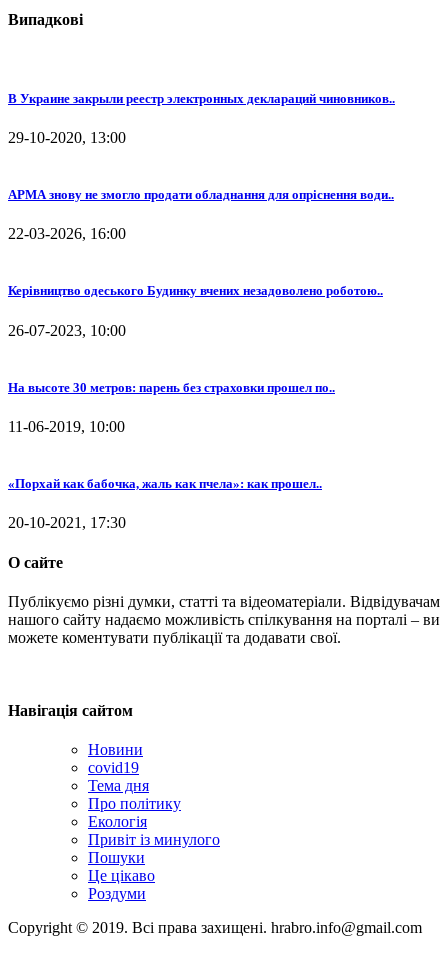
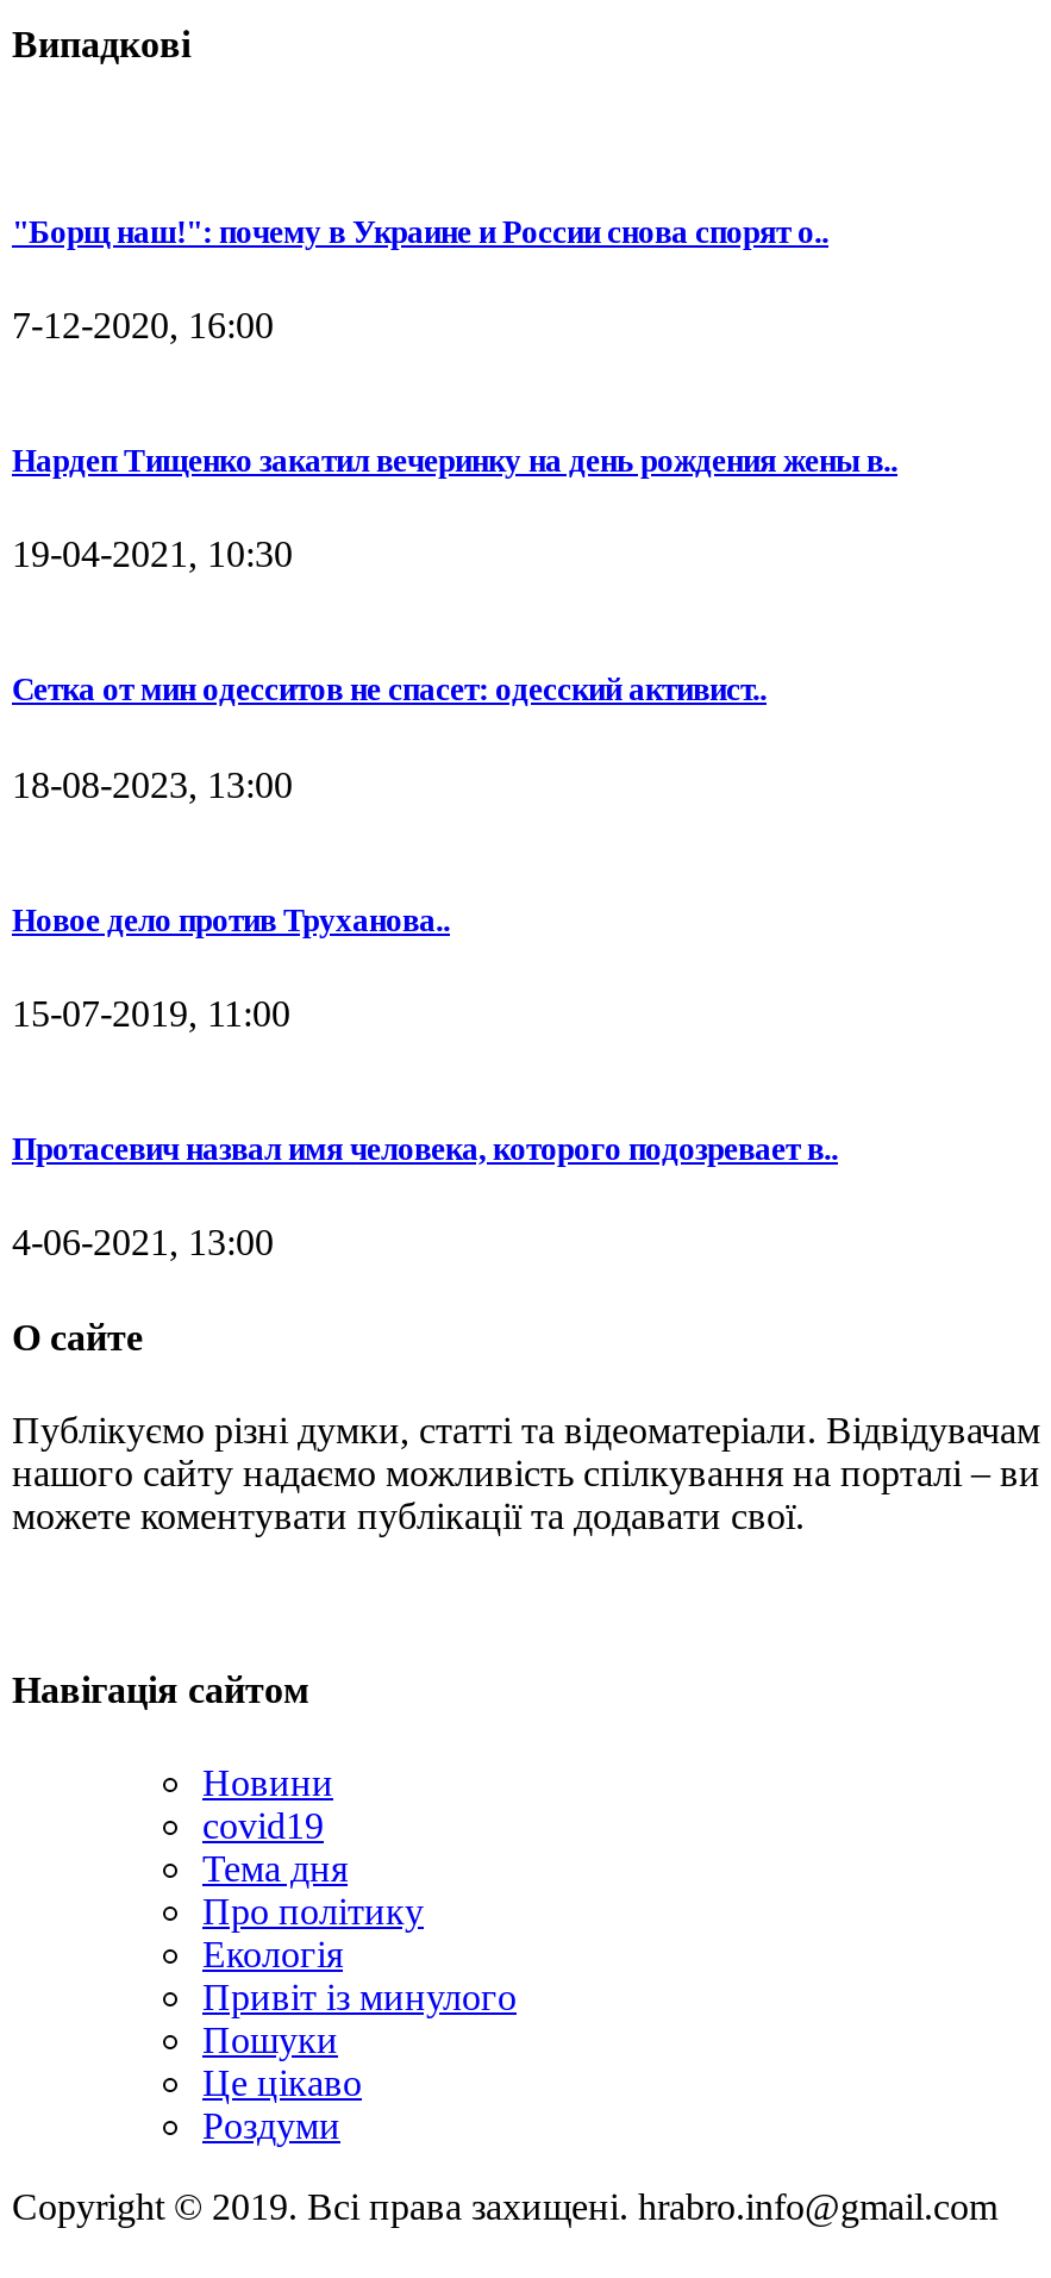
[8,91,395,106] В Украине закрыли реестр электронных деклараций чиновников.. -> [12,214,828,250] "Борщ наш!": почему в Украине и России снова спорят о..
[8,129,126,146] 29-10-2020, 13:00 -> [12,305,274,345] 7-12-2020, 16:00
[8,187,394,202] АРМА знову не змогло продати обладнання для опріснення води.. -> [12,443,897,479] Нардеп Тищенко закатил вечеринку на день рождения жены в..
[8,225,126,242] 22-03-2026, 16:00 -> [12,534,293,575] 19-04-2021, 10:30
[8,283,383,298] Керівництво одеського Будинку вчених незадоволено роботою.. -> [12,673,767,709] Сетка от мин одесситов не спасет: одесский активист..
[8,322,126,339] 26-07-2023, 10:00 -> [12,764,293,804] 18-08-2023, 13:00
[8,380,335,395] На высоте 30 метров: парень без страховки прошел по.. -> [12,902,450,938] Новое дело против Труханова..
[8,418,125,435] 11-06-2019, 10:00 -> [12,993,290,1034] 15-07-2019, 11:00
[8,476,322,491] «Порхай как бабочка, жаль как пчела»: как прошел.. -> [12,1132,838,1167] Протасевич назвал имя человека, которого подозревает в..
[8,514,126,531] 20-10-2021, 17:30 -> [12,1222,274,1263] 4-06-2021, 13:00

